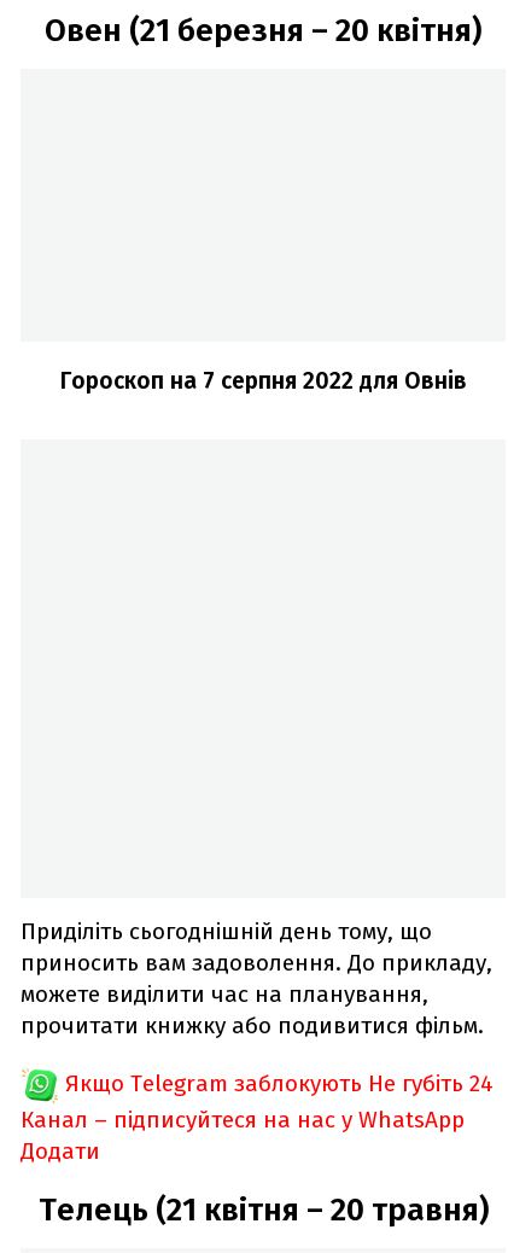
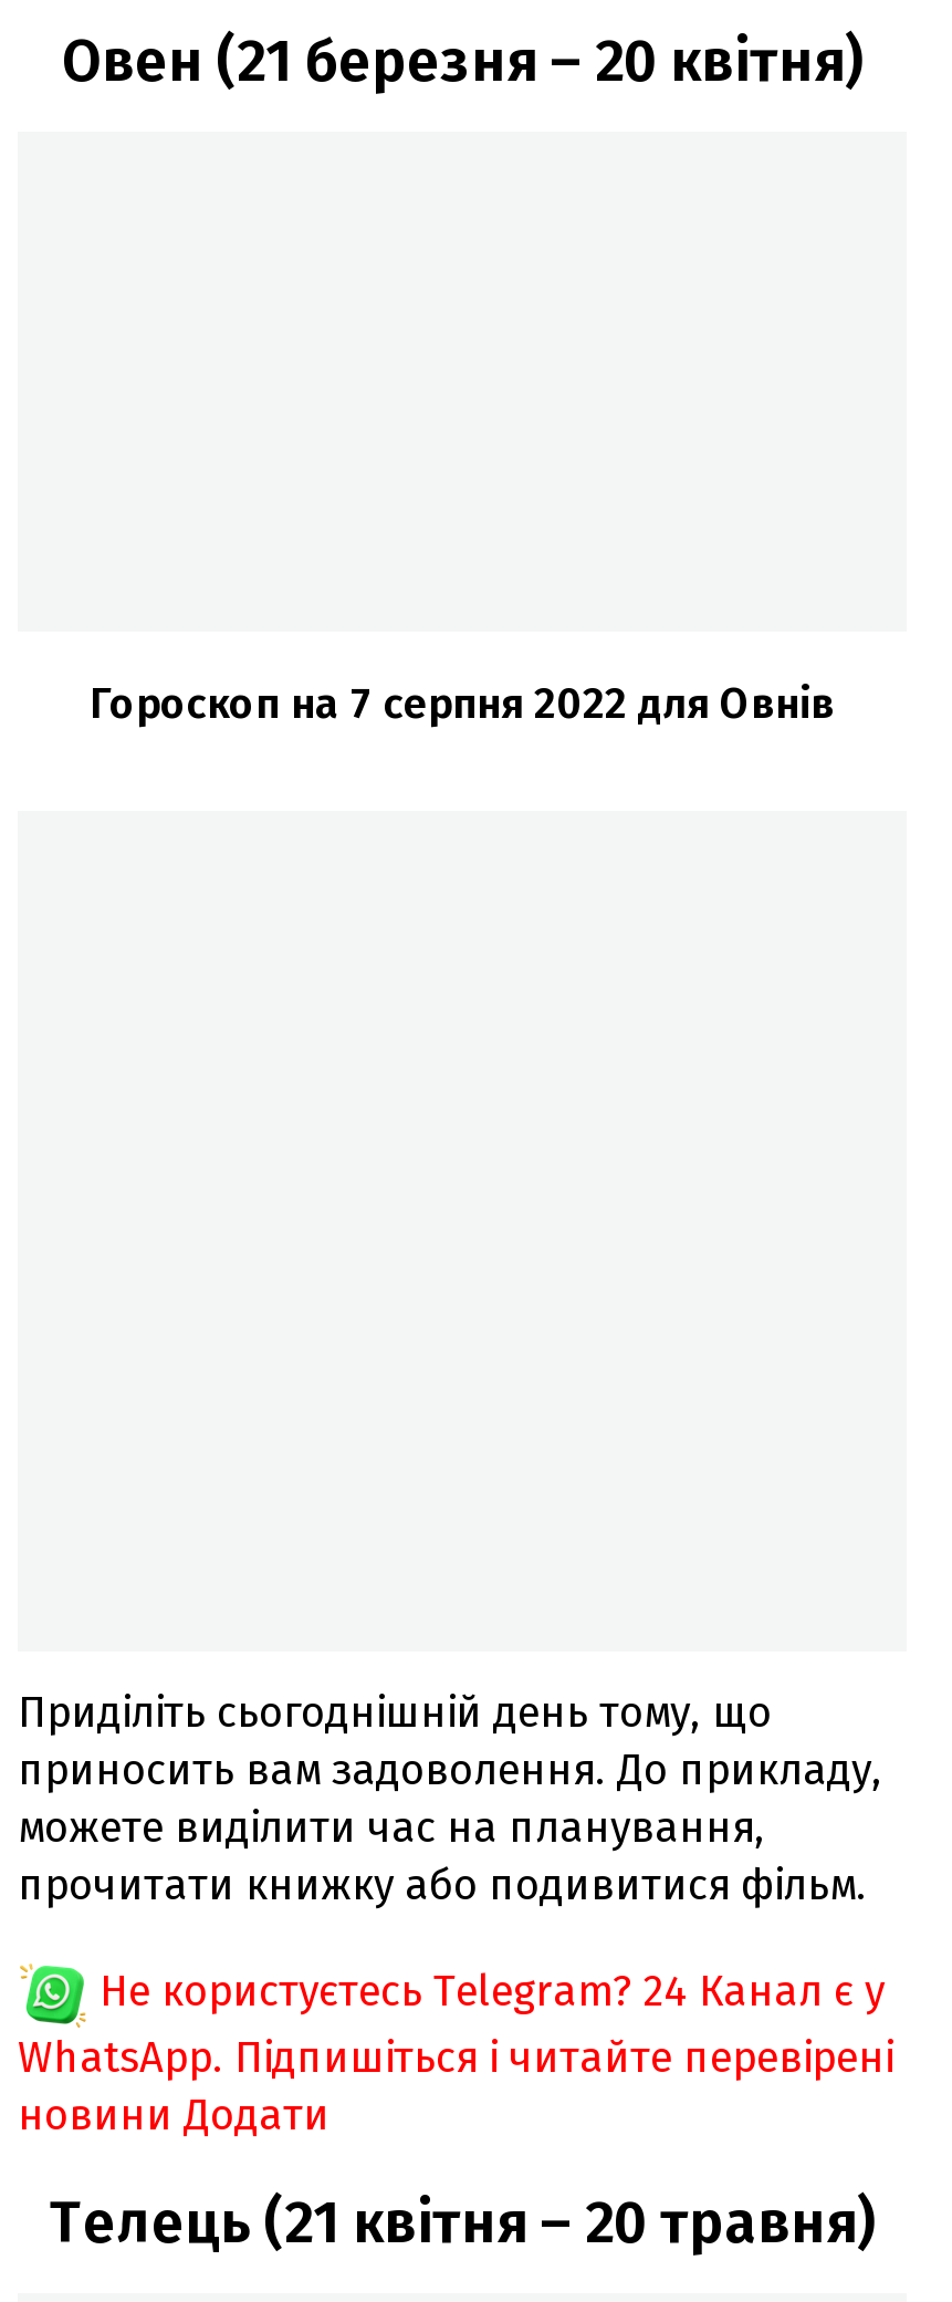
[21,1069,494,1165] Якщо Telegram заблокують Не губіть 24 | Канал – підписуйтеся на нас у WhatsApp | Додати -> [18,1965,893,2140] Не користуєтесь Telegram? 24 Канал є у | WhatsApp. Підпишіться і читайте перевірені | новини Додати

